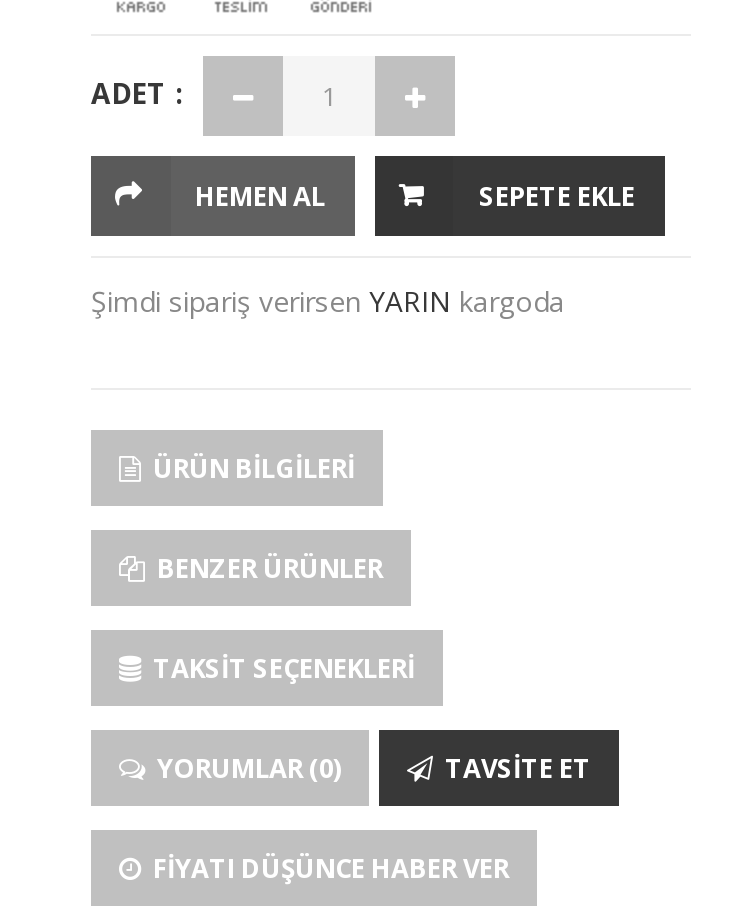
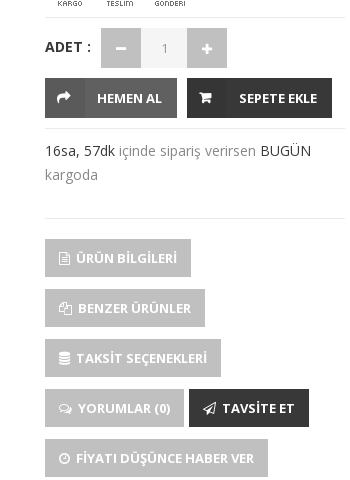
[91,282,565,320] Şimdi sipariş verirsen YARIN kargoda -> [45,141,311,184] 16sa, 57dk içinde sipariş verirsen BUGÜN | kargoda

